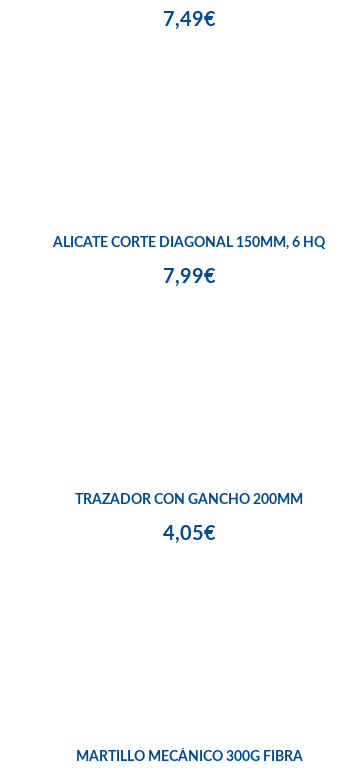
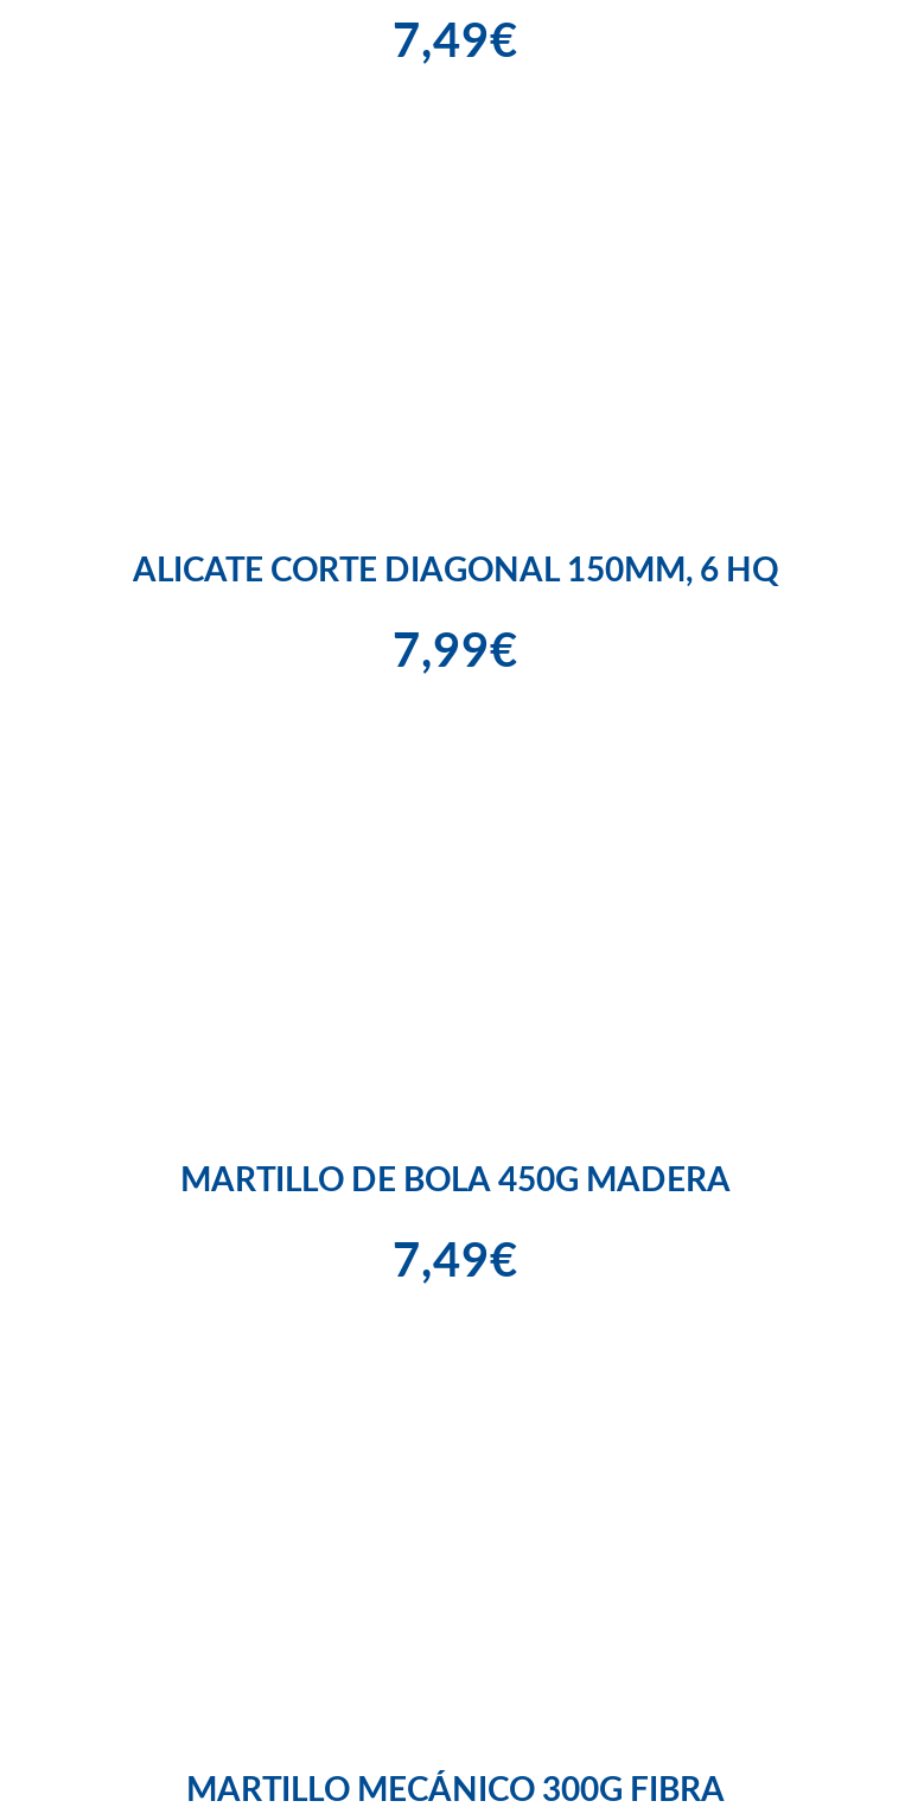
[75,493,303,507] TRAZADOR CON GANCHO 200MM -> [180,1165,731,1199] MARTILLO DE BOLA 450G MADERA
[162,524,215,544] 4,05€ -> [393,1239,518,1286] 7,49€

